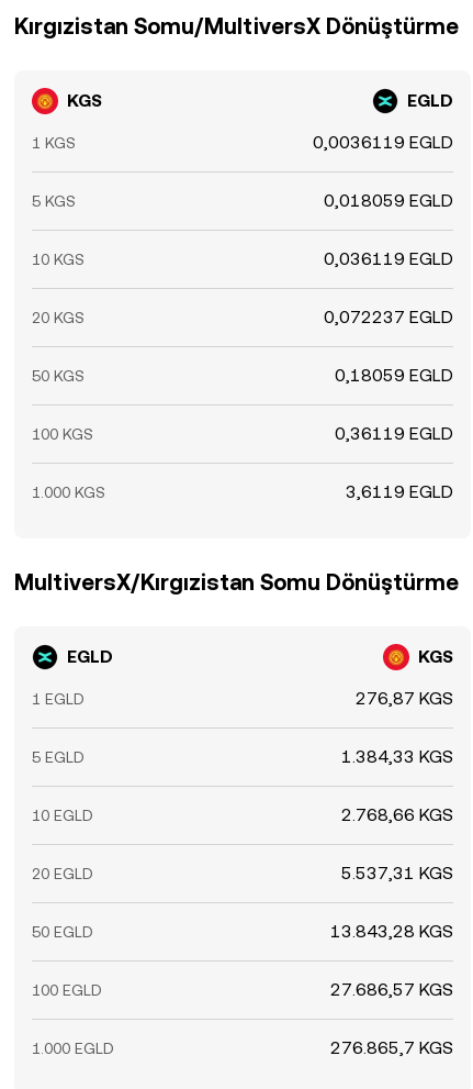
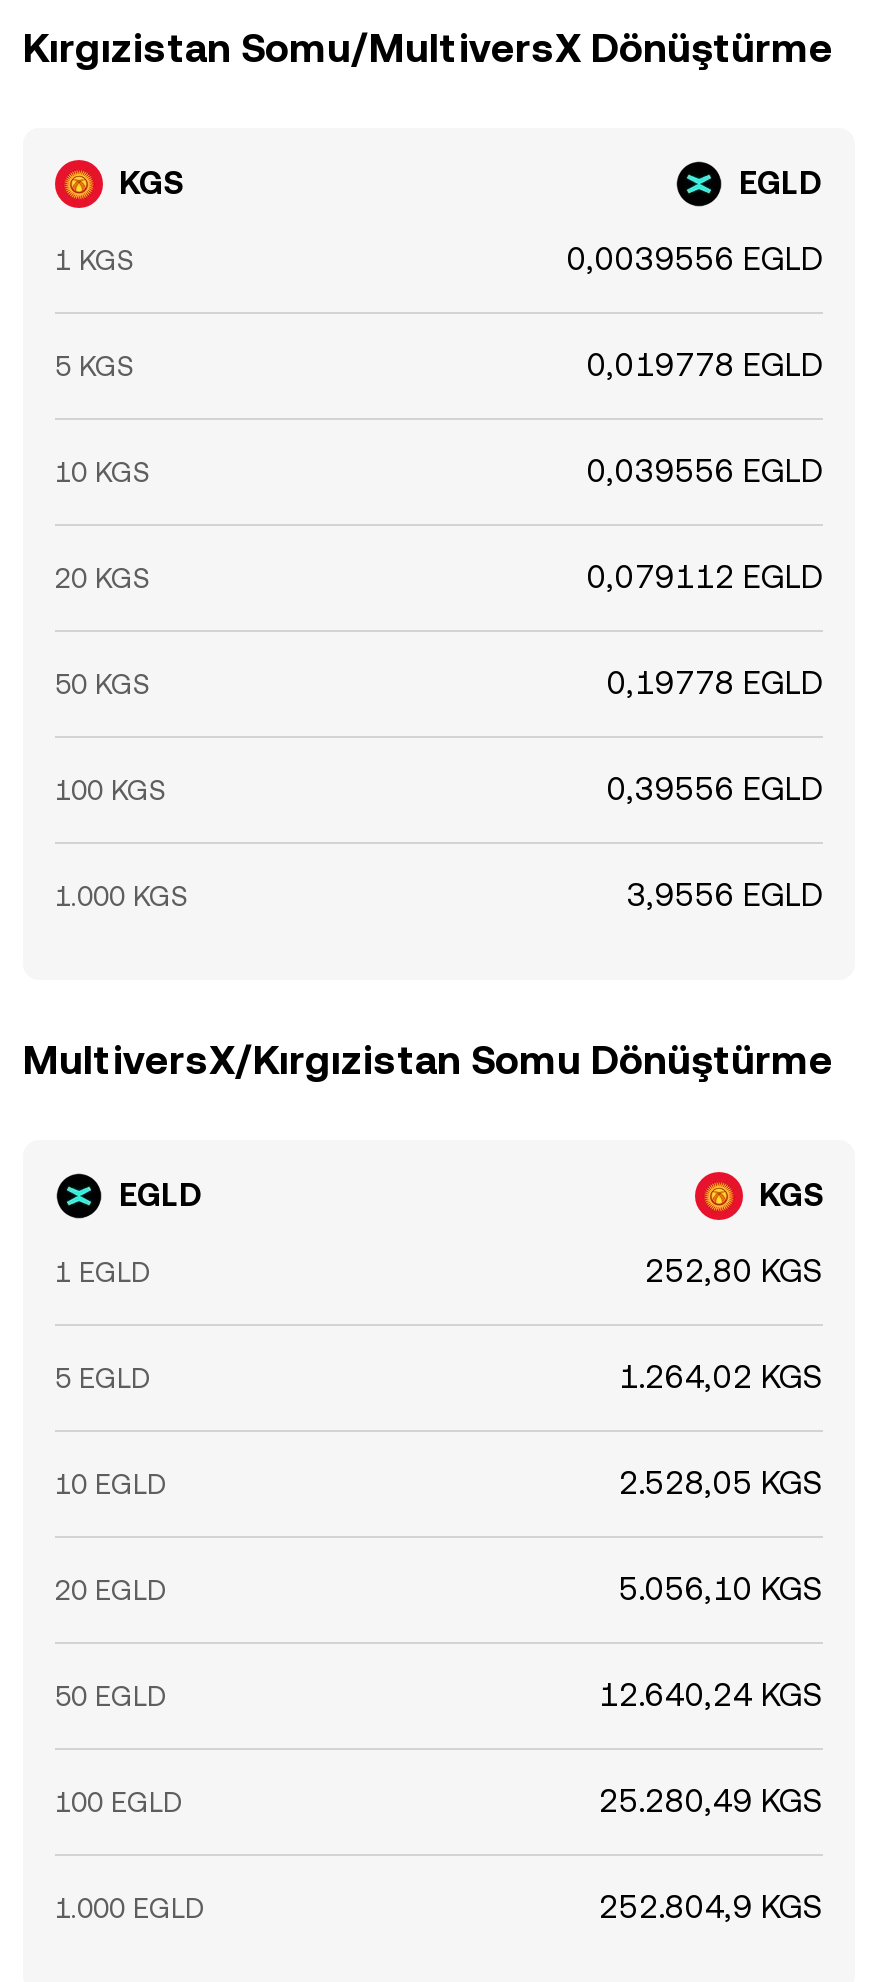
[313,132,453,153] 0,0036119 EGLD -> [567,240,823,278] 0,0039556 EGLD
[324,190,453,211] 0,018059 EGLD -> [587,346,823,384] 0,019778 EGLD
[324,248,453,269] 0,036119 EGLD -> [587,452,823,490] 0,039556 EGLD
[324,307,453,327] 0,072237 EGLD -> [587,558,823,596] 0,079112 EGLD
[335,365,453,386] 0,18059 EGLD -> [607,664,823,702] 0,19778 EGLD
[335,423,453,444] 0,36119 EGLD -> [607,770,823,808] 0,39556 EGLD
[346,481,453,502] 3,6119 EGLD -> [627,876,823,914] 3,9556 EGLD
[356,688,453,709] 276,87 KGS -> [645,1252,823,1290] 252,80 KGS
[341,746,453,767] 1.384,33 KGS -> [619,1358,823,1396] 1.264,02 KGS
[341,804,453,825] 2.768,66 KGS -> [619,1464,823,1502] 2.528,05 KGS
[341,863,453,884] 5.537,31 KGS -> [619,1570,823,1608] 5.056,10 KGS
[330,921,453,942] 13.843,28 KGS -> [599,1676,823,1714] 12.640,24 KGS
[330,979,453,1000] 27.686,57 KGS -> [599,1782,823,1820] 25.280,49 KGS
[330,1037,453,1058] 276.865,7 KGS -> [599,1888,823,1926] 252.804,9 KGS

